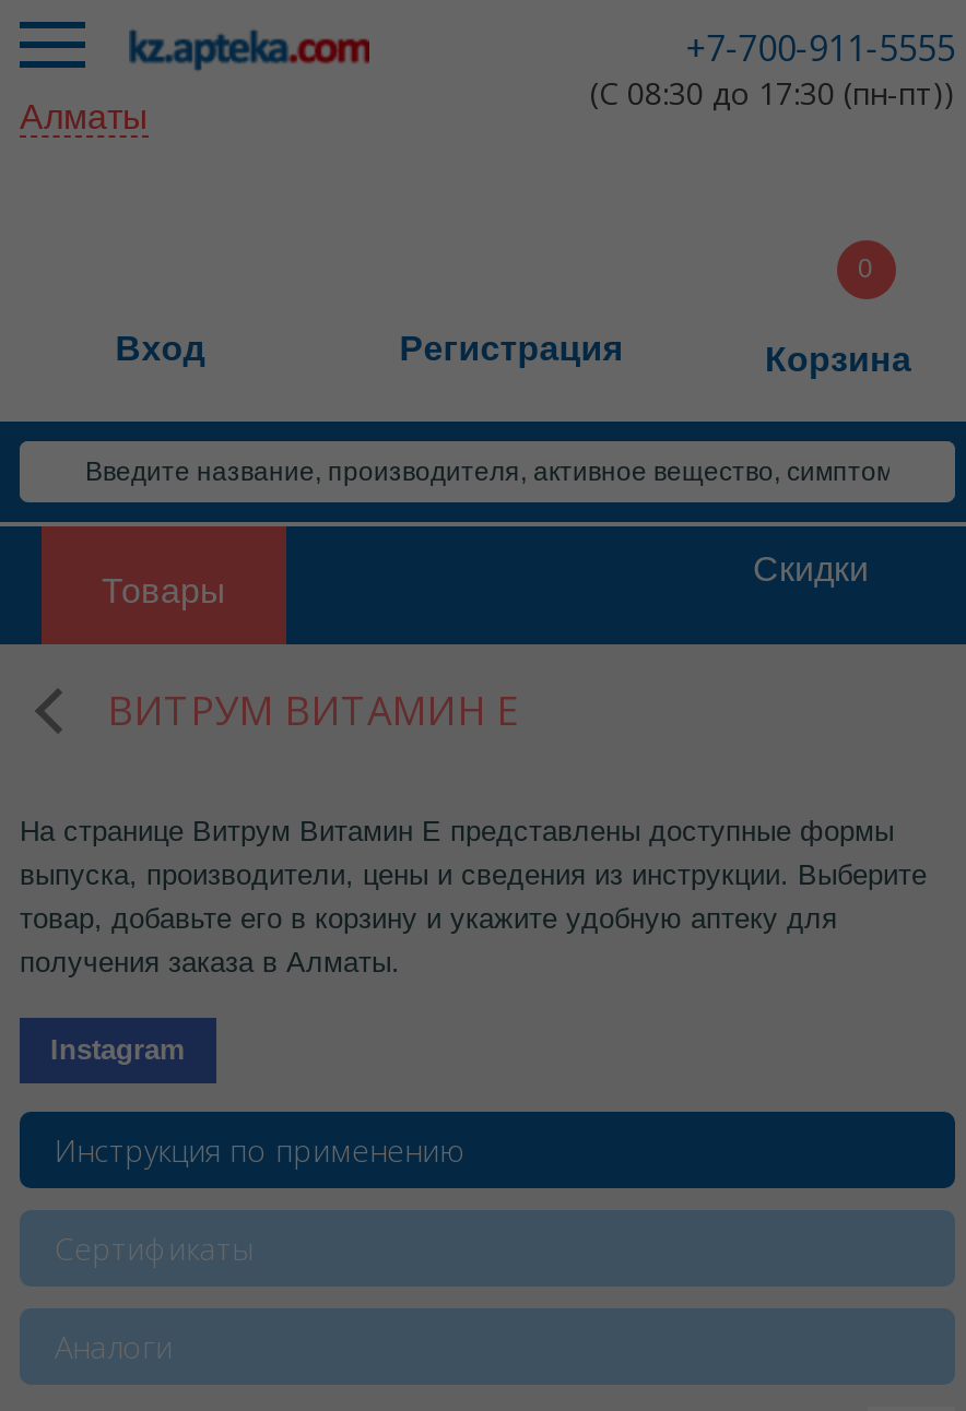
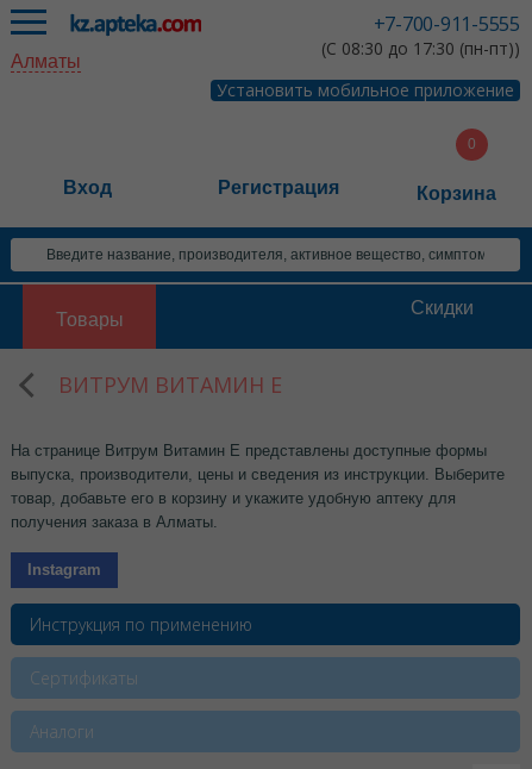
none -> [217,79,514,101] Установить мобильное приложение

